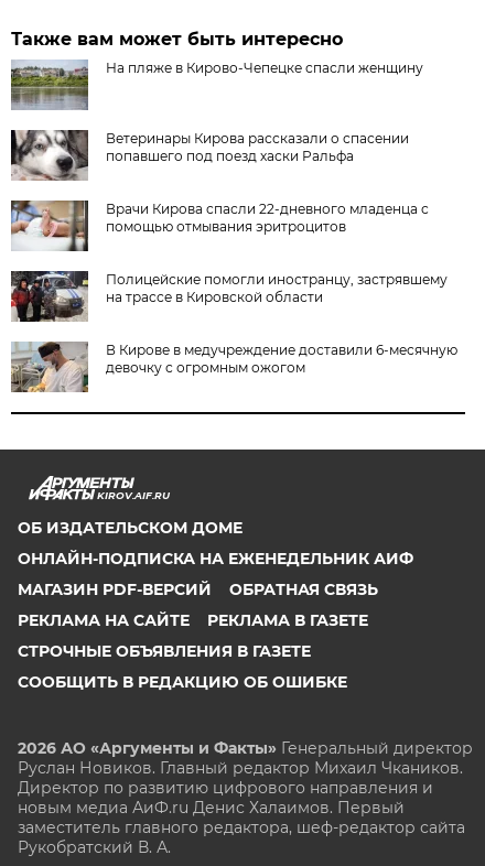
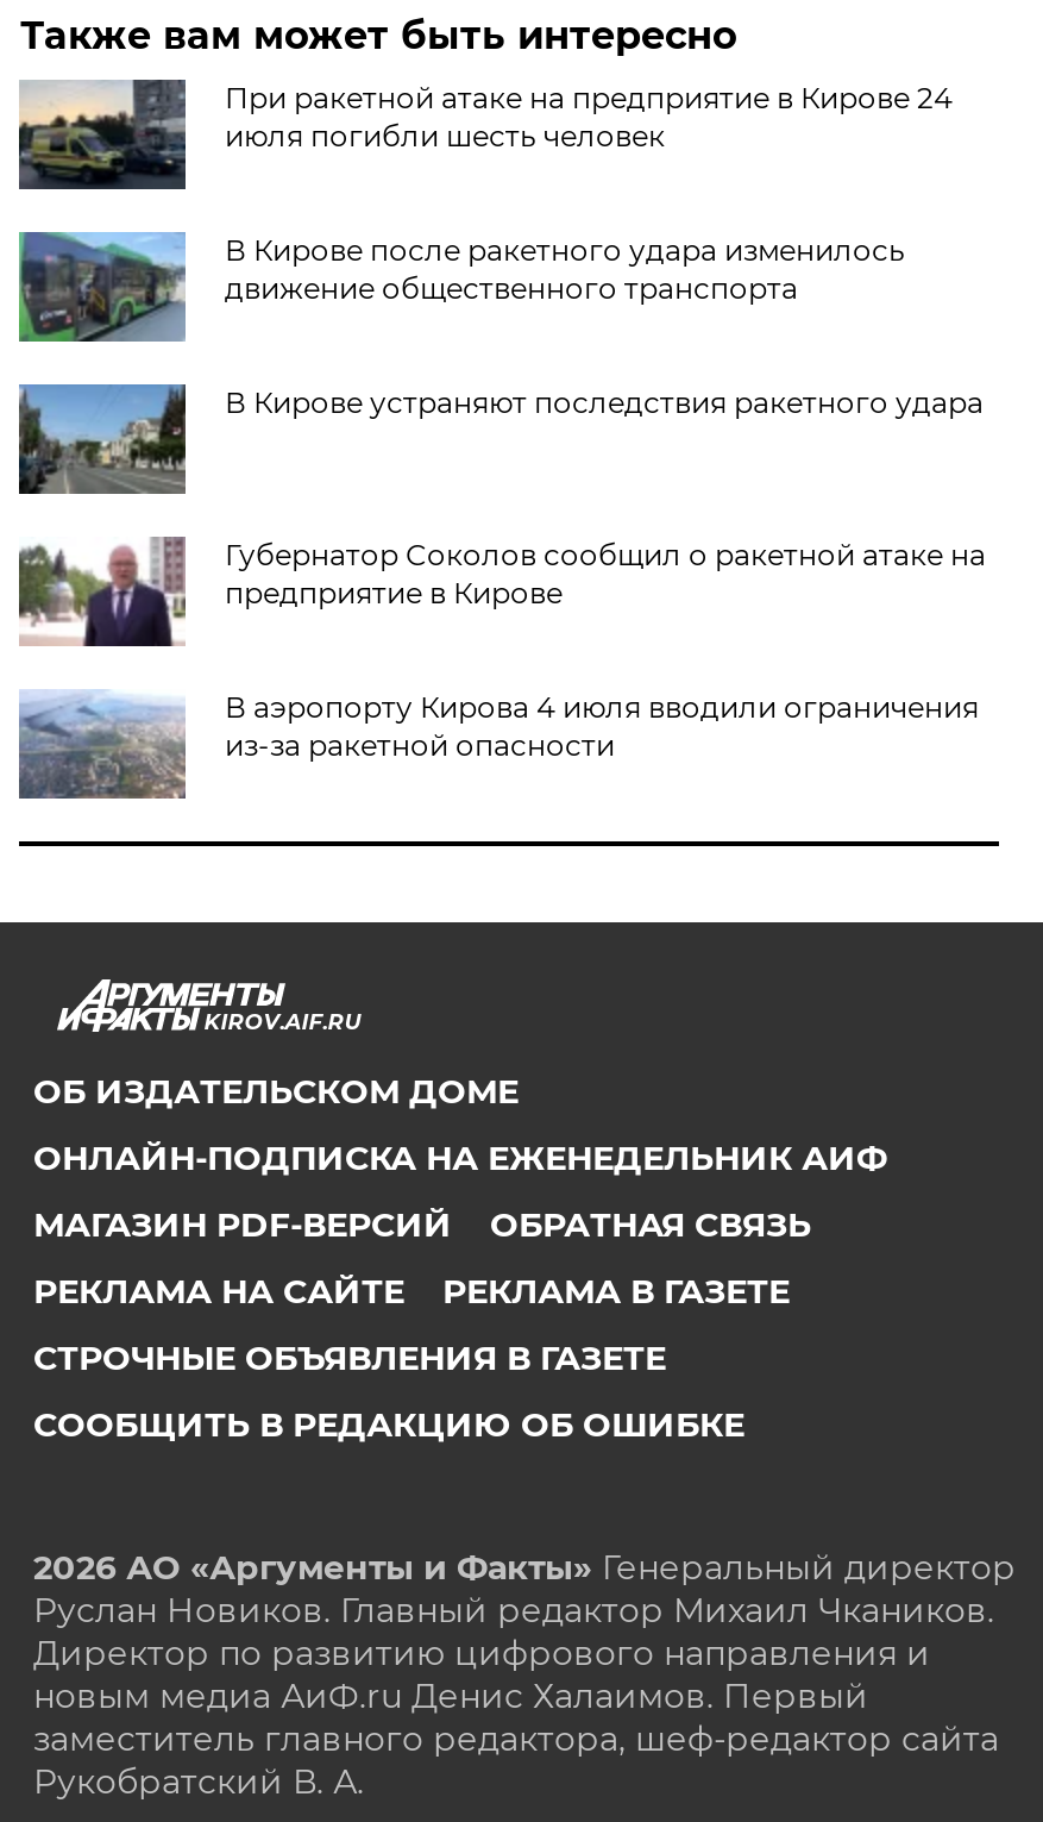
[10,59,424,109] [image] | На пляже в Кирово-Чепецке спасли женщину -> [19,77,952,189] [image] | При ракетной атаке на предприятие в Кирове 24 | июля погибли шесть человек
[10,129,409,182] [image] | Ветеринары Кирова рассказали о спасении | попавшего под поезд хаски Ральфа -> [17,230,905,344] [image] | В Кирове после ракетного удара изменилось | движение общественного транспорта
[10,199,429,251] [image] | Врачи Кирова спасли 22-дневного младенца с | помощью отмывания эритроцитов -> [17,382,983,496] [image] | В Кирове устраняют последствия ракетного удара
[10,270,448,323] [image] | Полицейские помогли иностранцу, застрявшему | на трассе в Кировской области -> [17,534,986,649] [image] | Губернатор Соколов сообщил о ракетной атаке на | предприятие в Кирове
[11,340,458,393] [image] | В Кирове в медучреждение доставили 6-месячную | девочку с огромным ожогом -> [19,689,979,801] [image] | В аэропорту Кирова 4 июля вводили ограничения | из-за ракетной опасности

